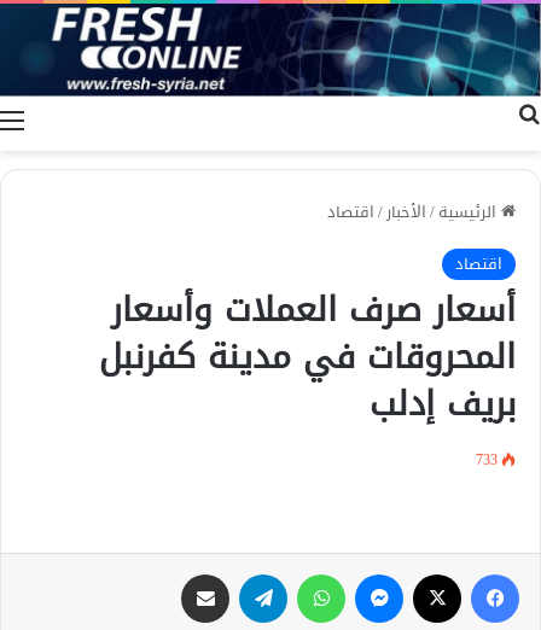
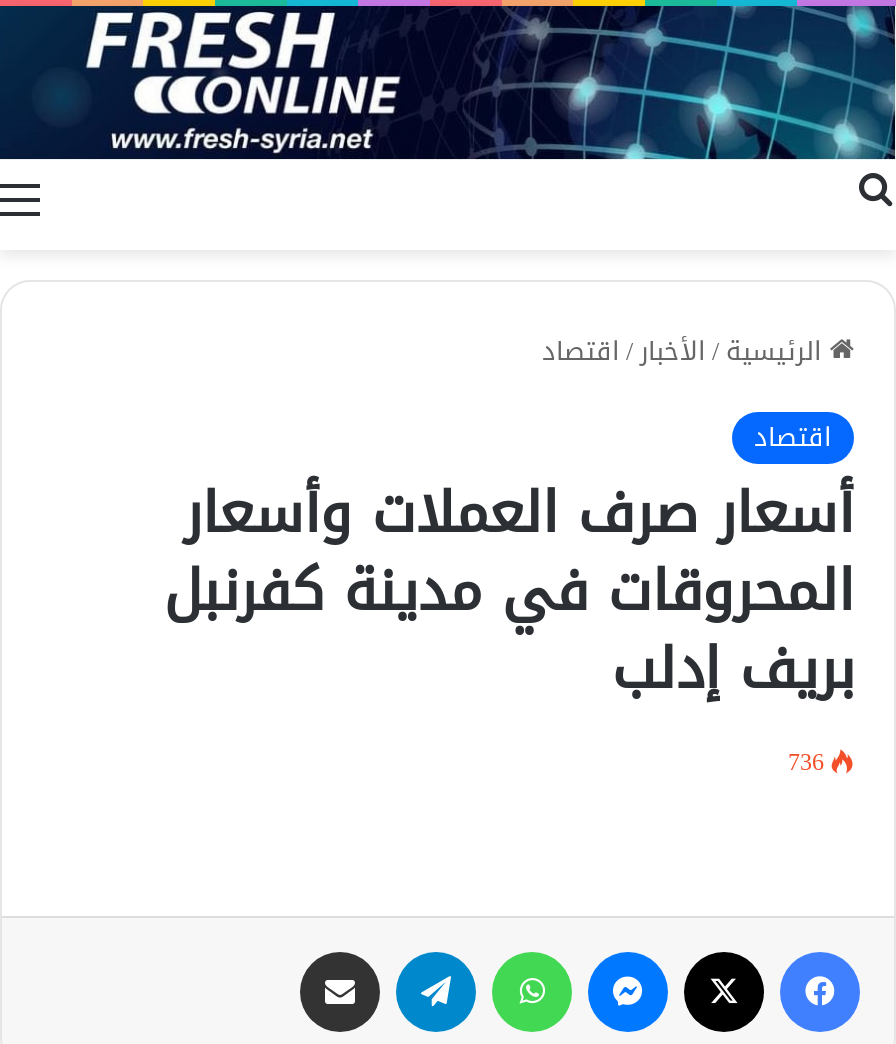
[476,446,498,473] 733 -> [788,740,824,784] 736

